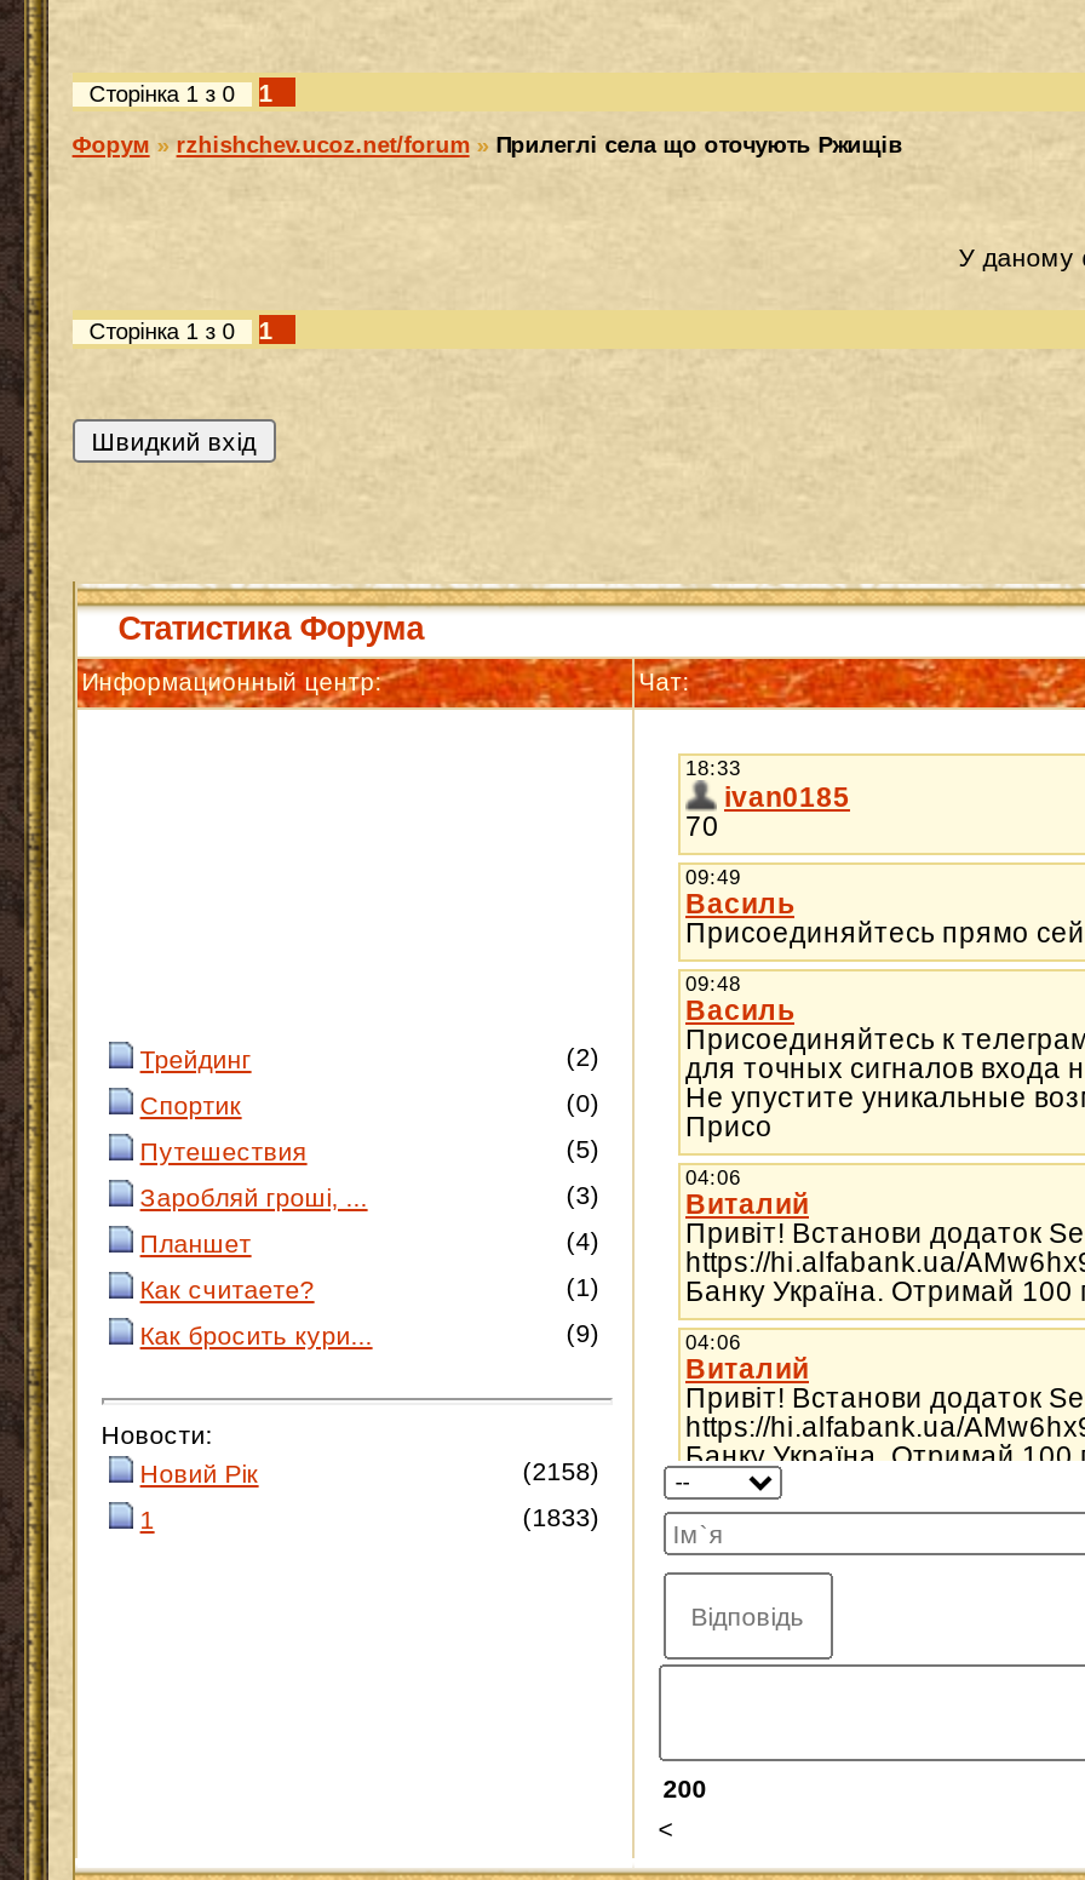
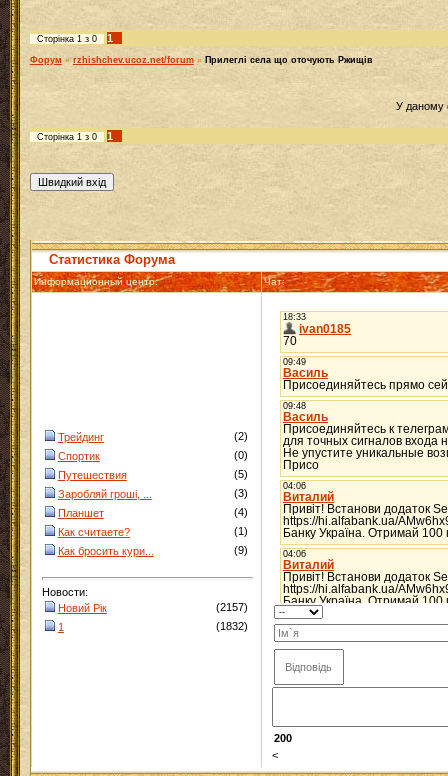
[523,1456,600,1485] (2158) -> [216,601,248,613] (2157)
[523,1502,600,1531] (1833) -> [216,620,248,632] (1832)

